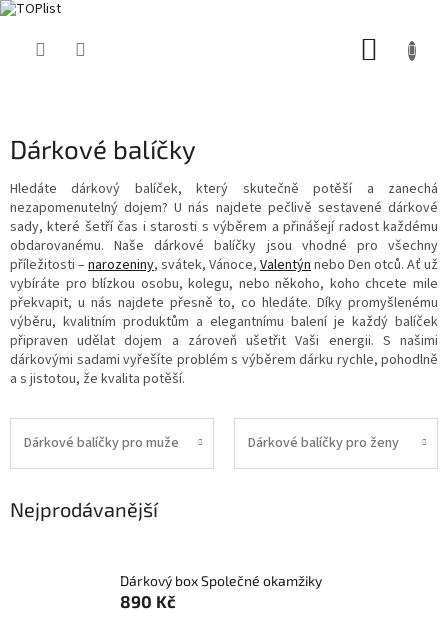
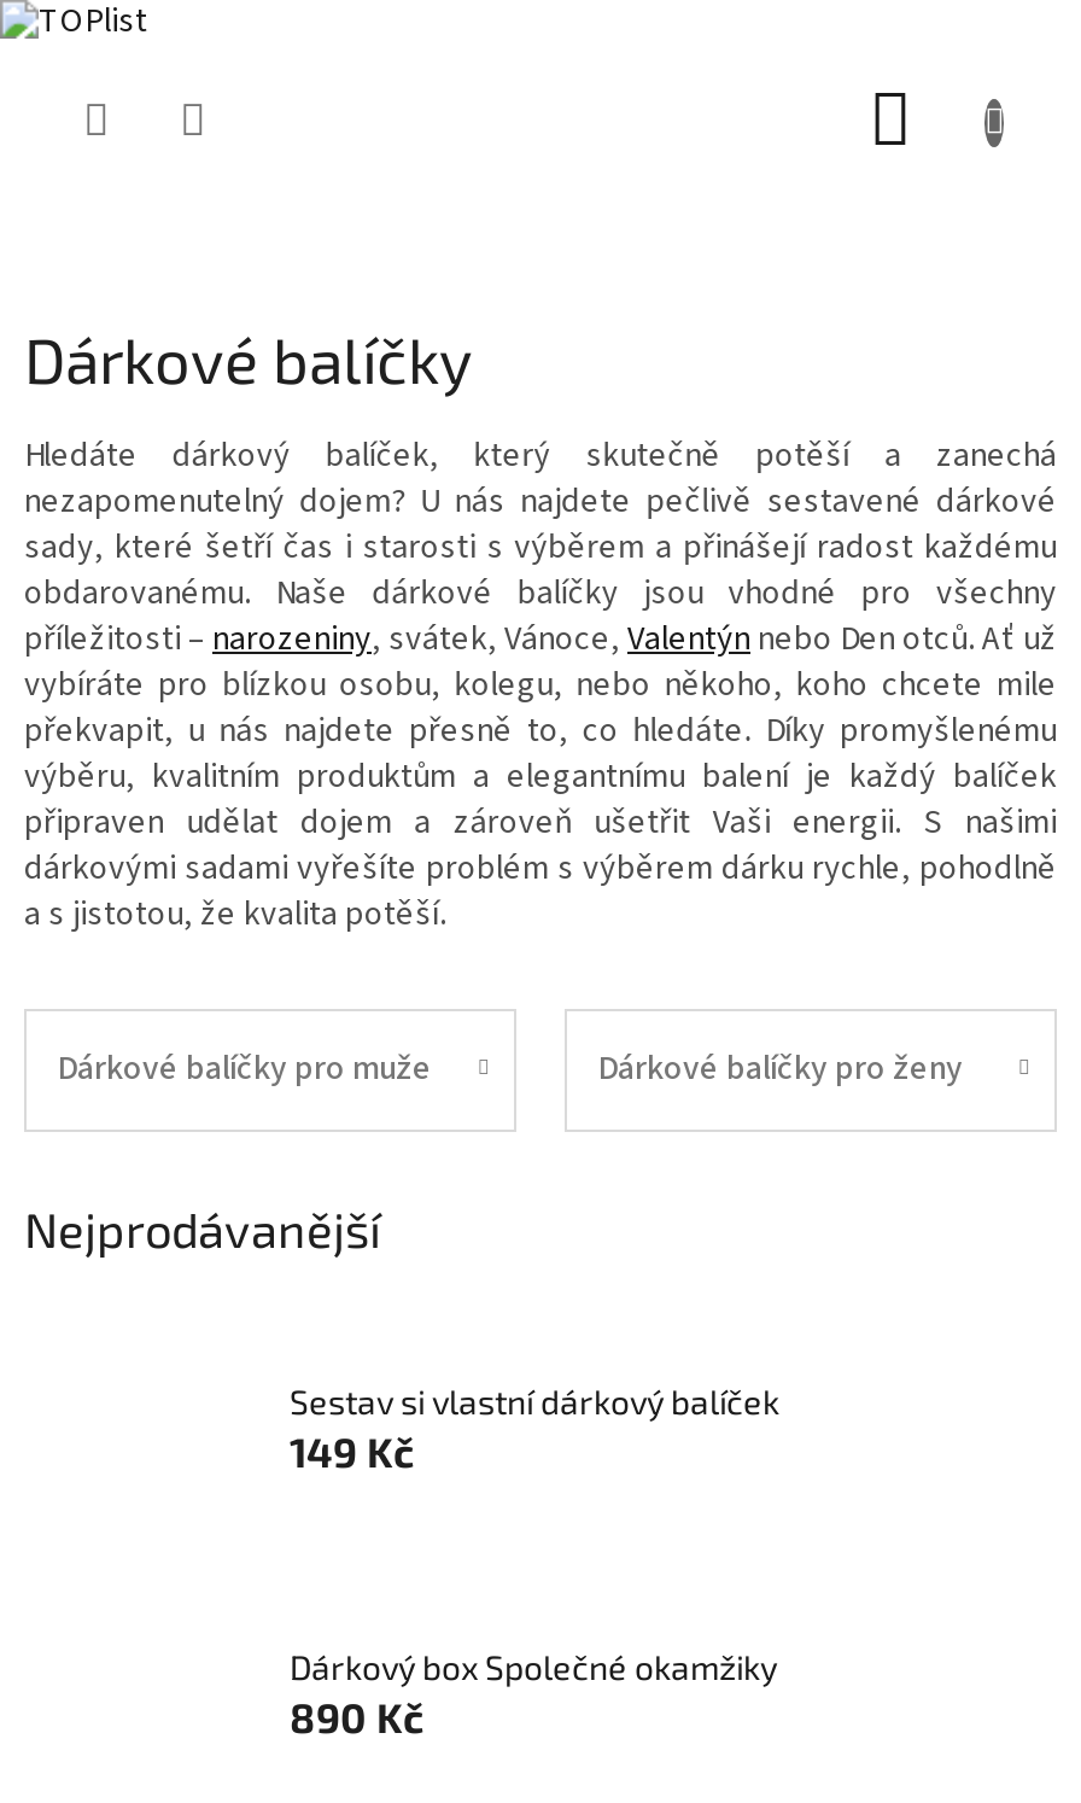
none -> [290,1379,779,1474] Sestav si vlastní dárkový balíček | 149 Kč

